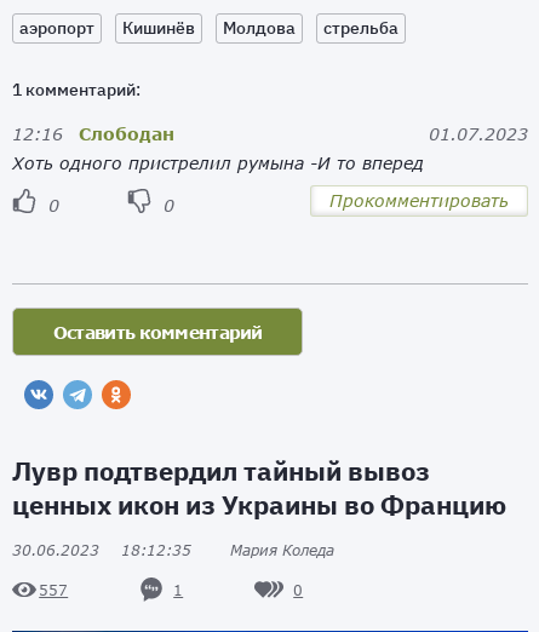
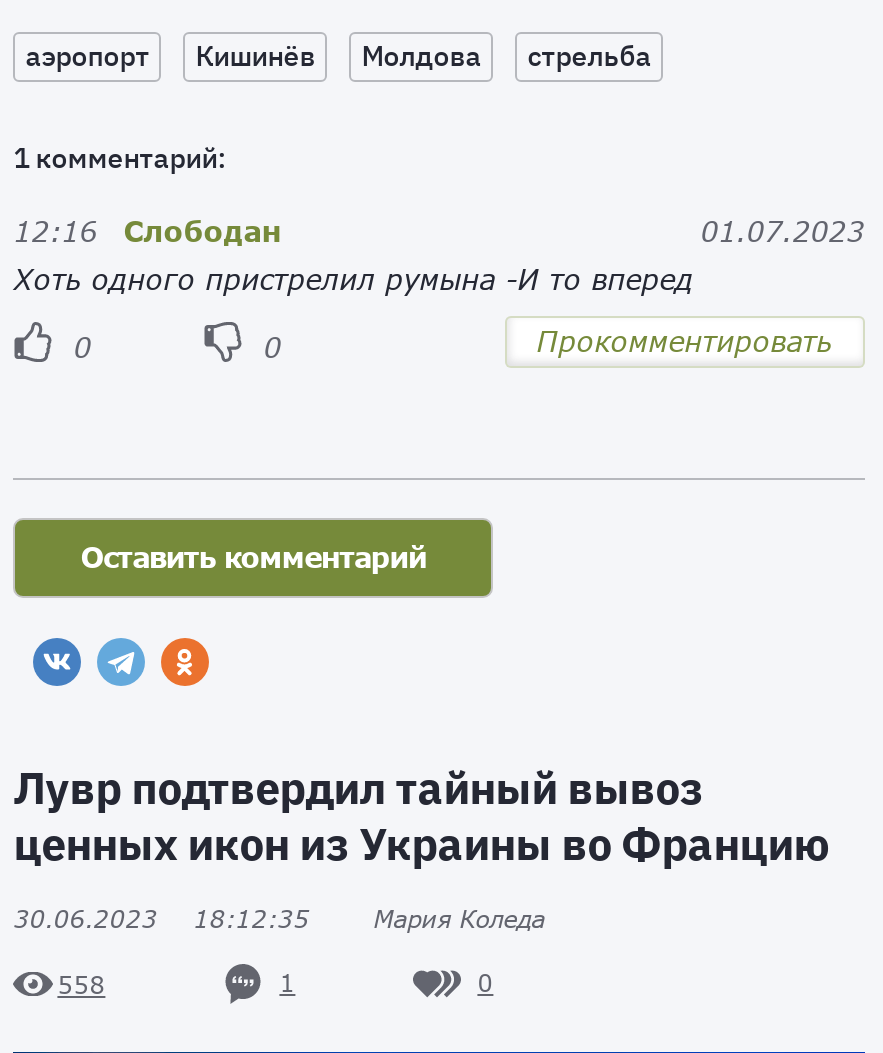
[39,581,68,600] 557 -> [57,969,105,999] 558

